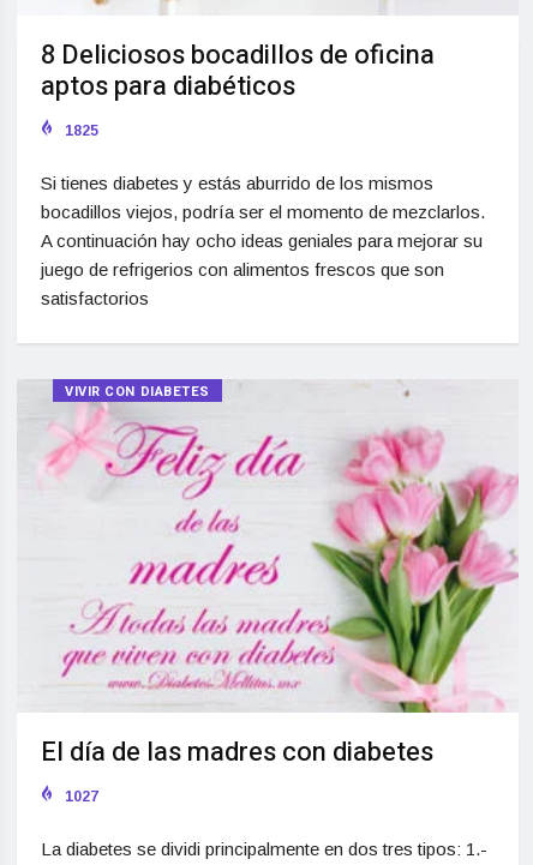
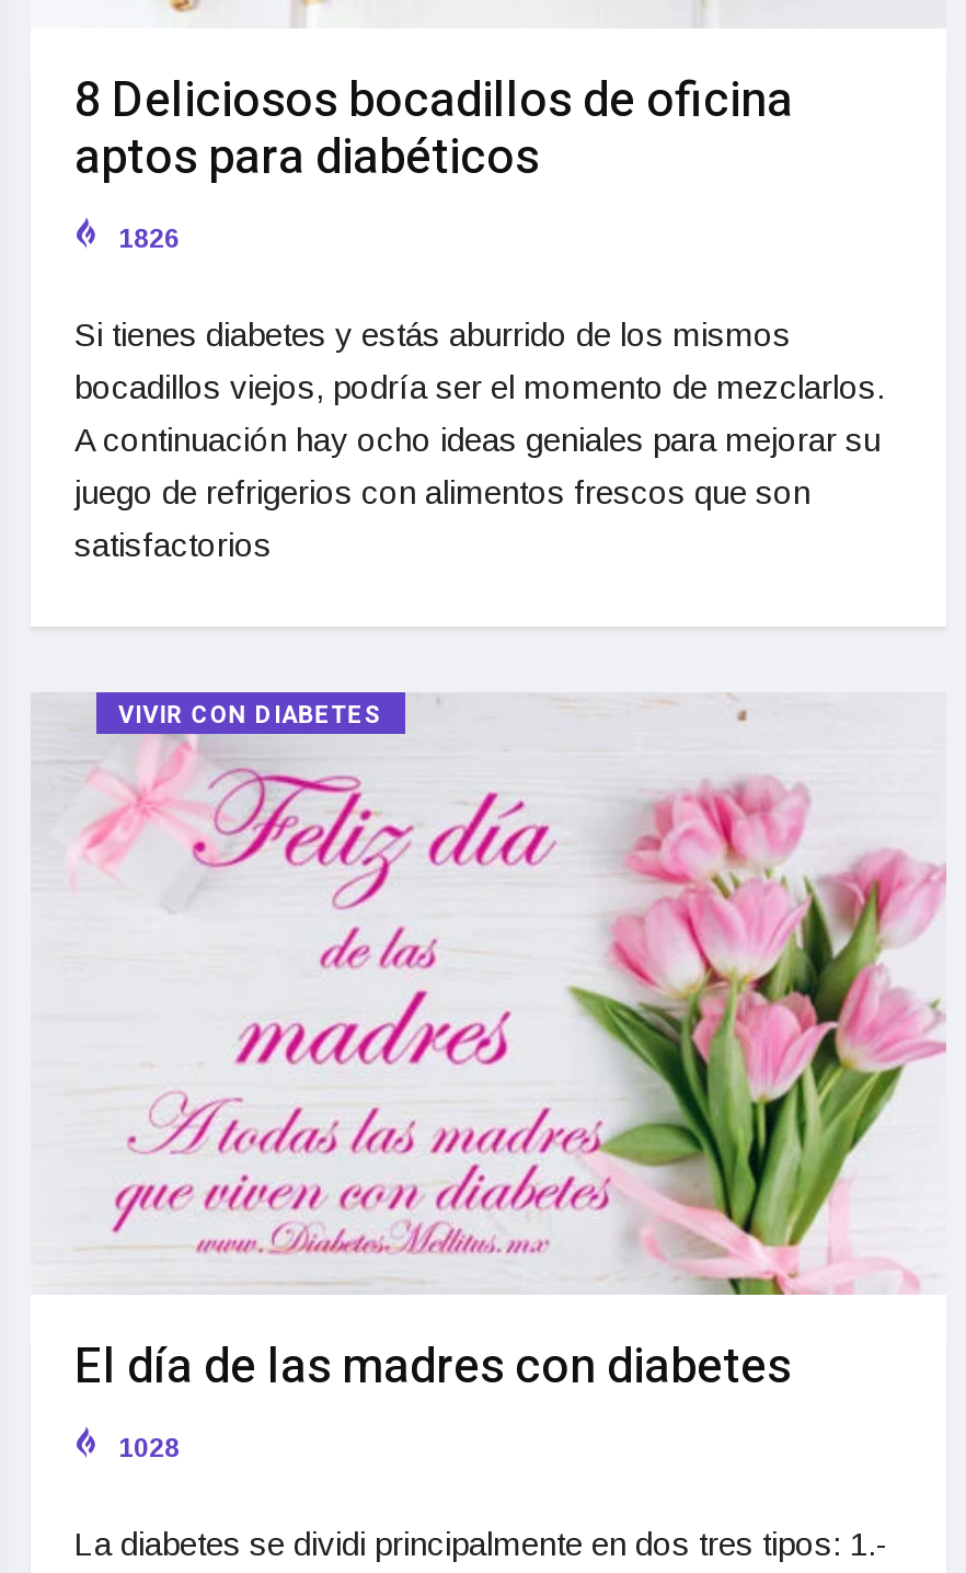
[61,122,98,139] 1825 -> [112,223,180,253] 1826
[61,789,98,805] 1027 -> [112,1433,180,1464] 1028

